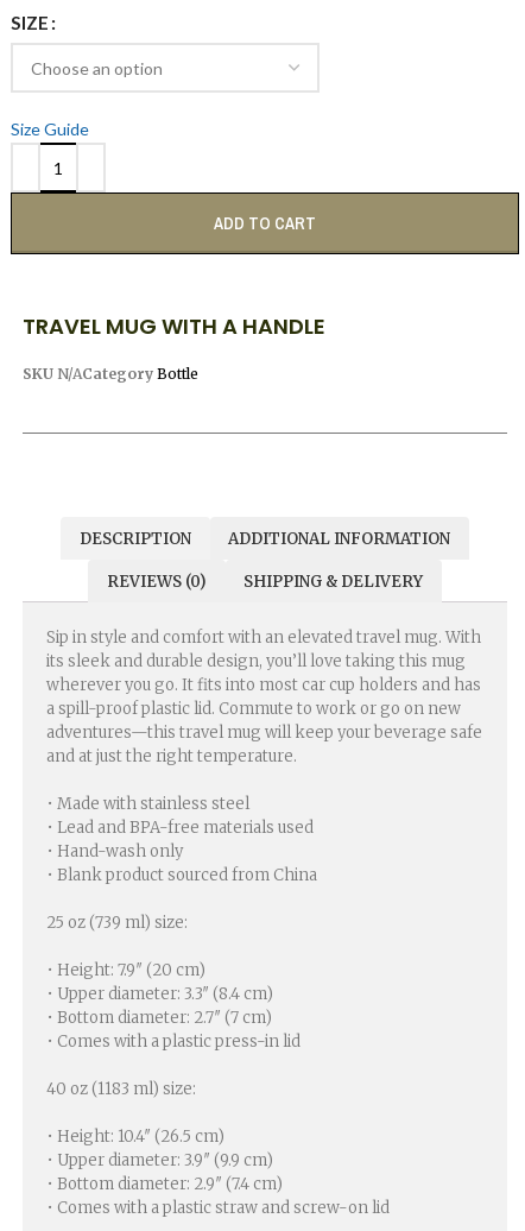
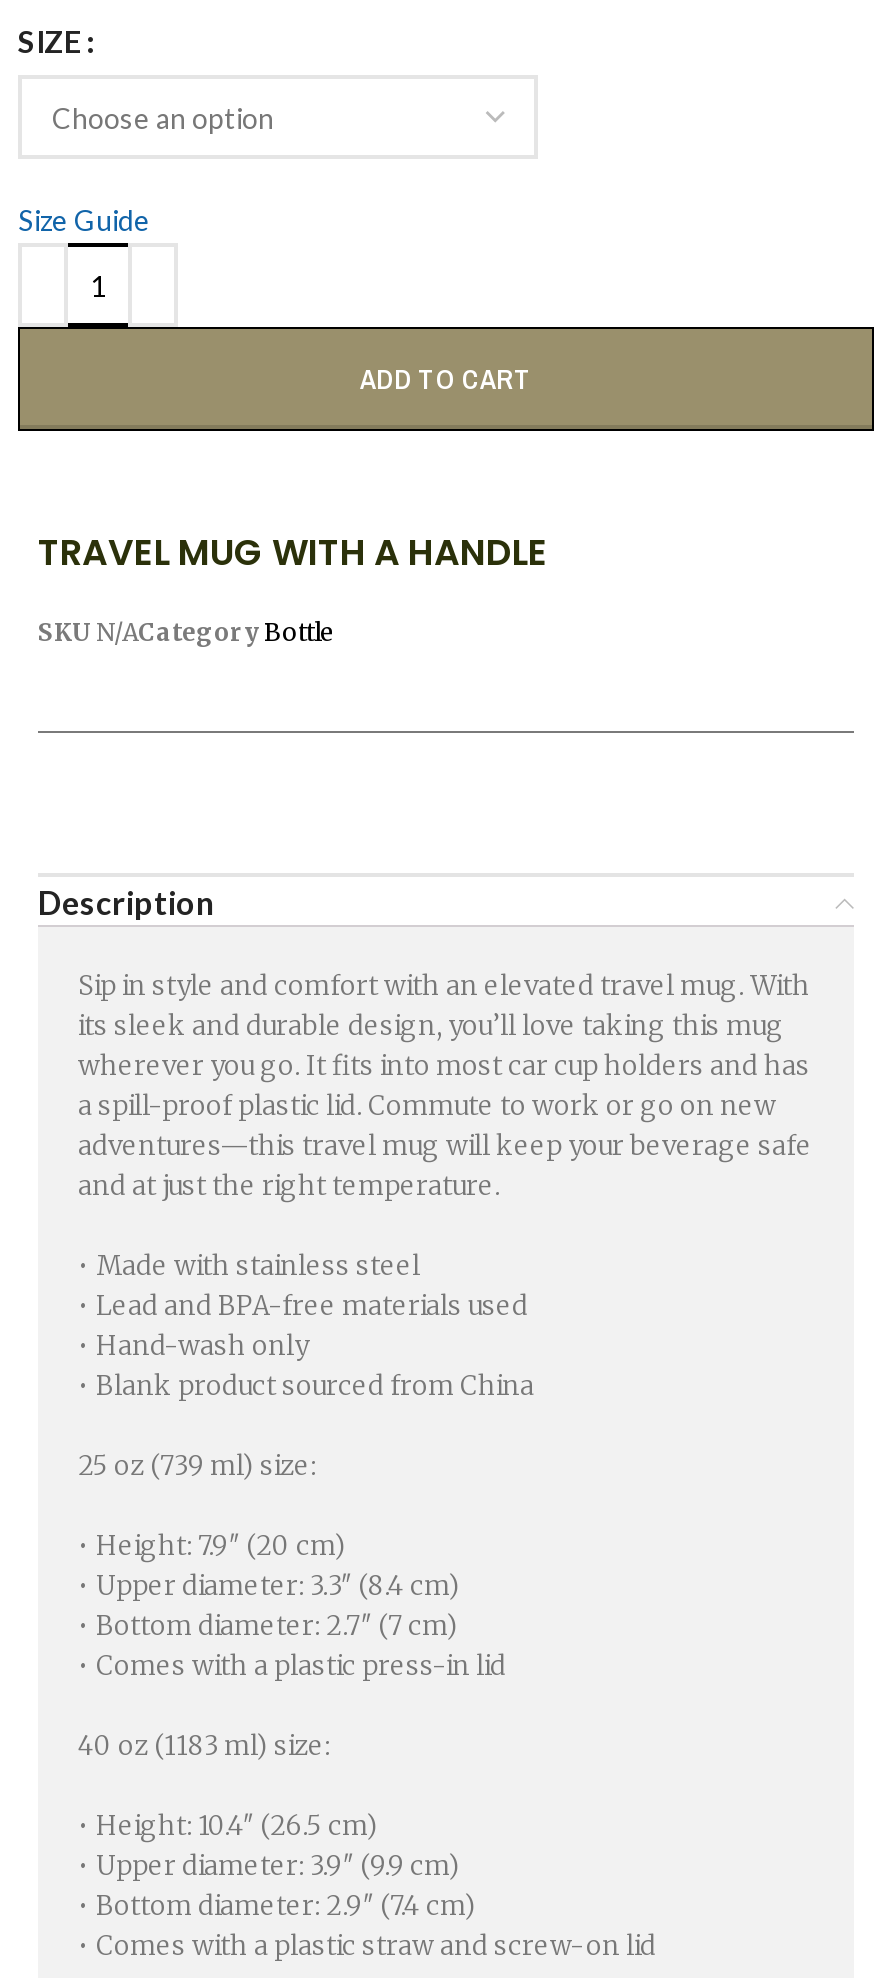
[79,529,450,591] DESCRIPTION | ADDITIONAL INFORMATION | REVIEWS (0) | SHIPPING & DELIVERY -> [38,884,214,922] Description

